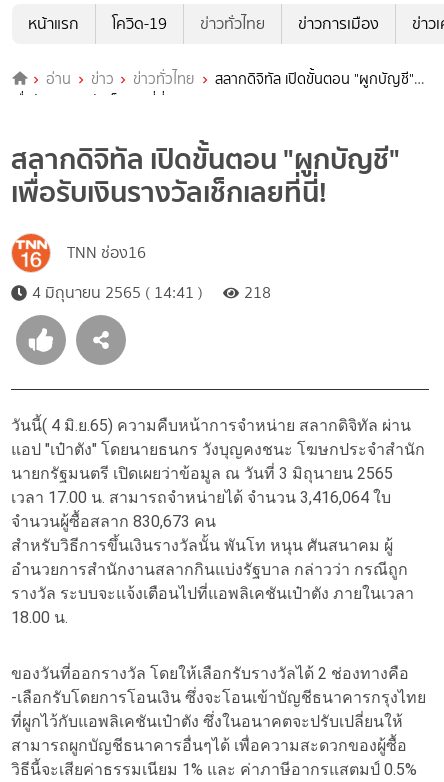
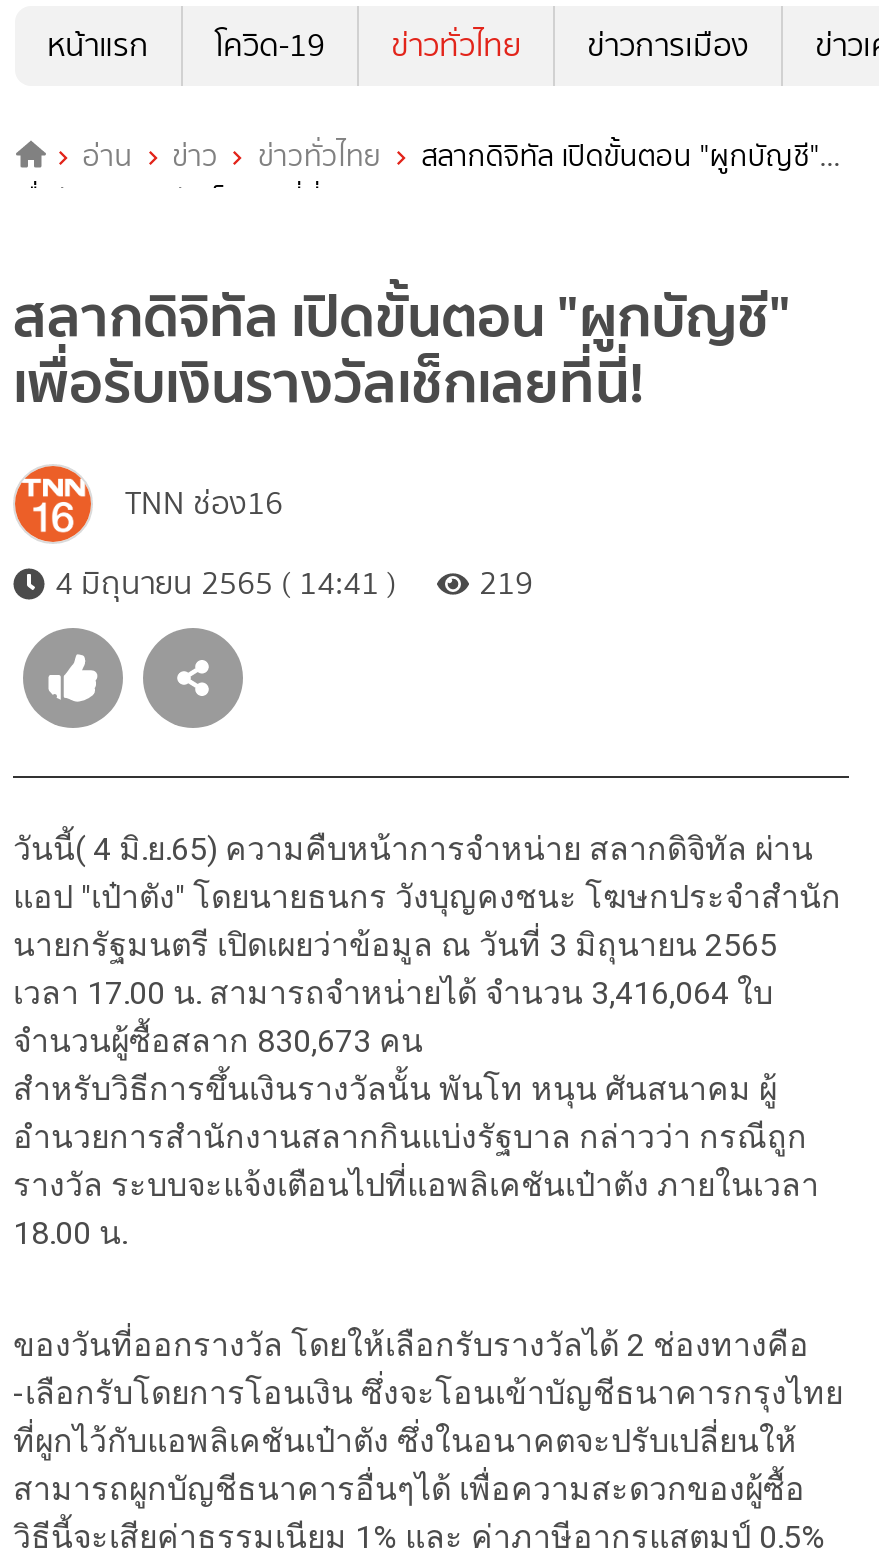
[32,281,271,304] 4 มิถุนายน 2565 ( 14:41 ) 218 -> [55,560,533,606] 4 มิถุนายน 2565 ( 14:41 ) 219

